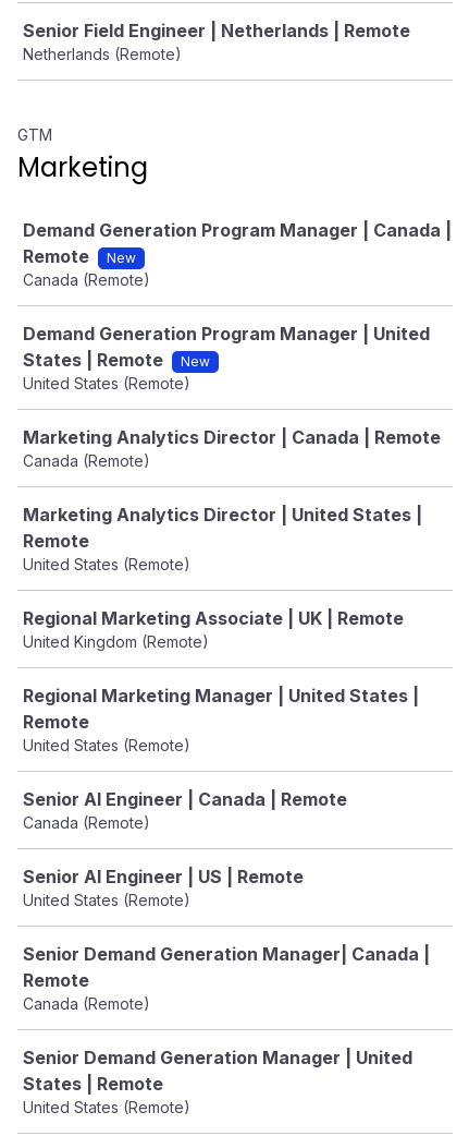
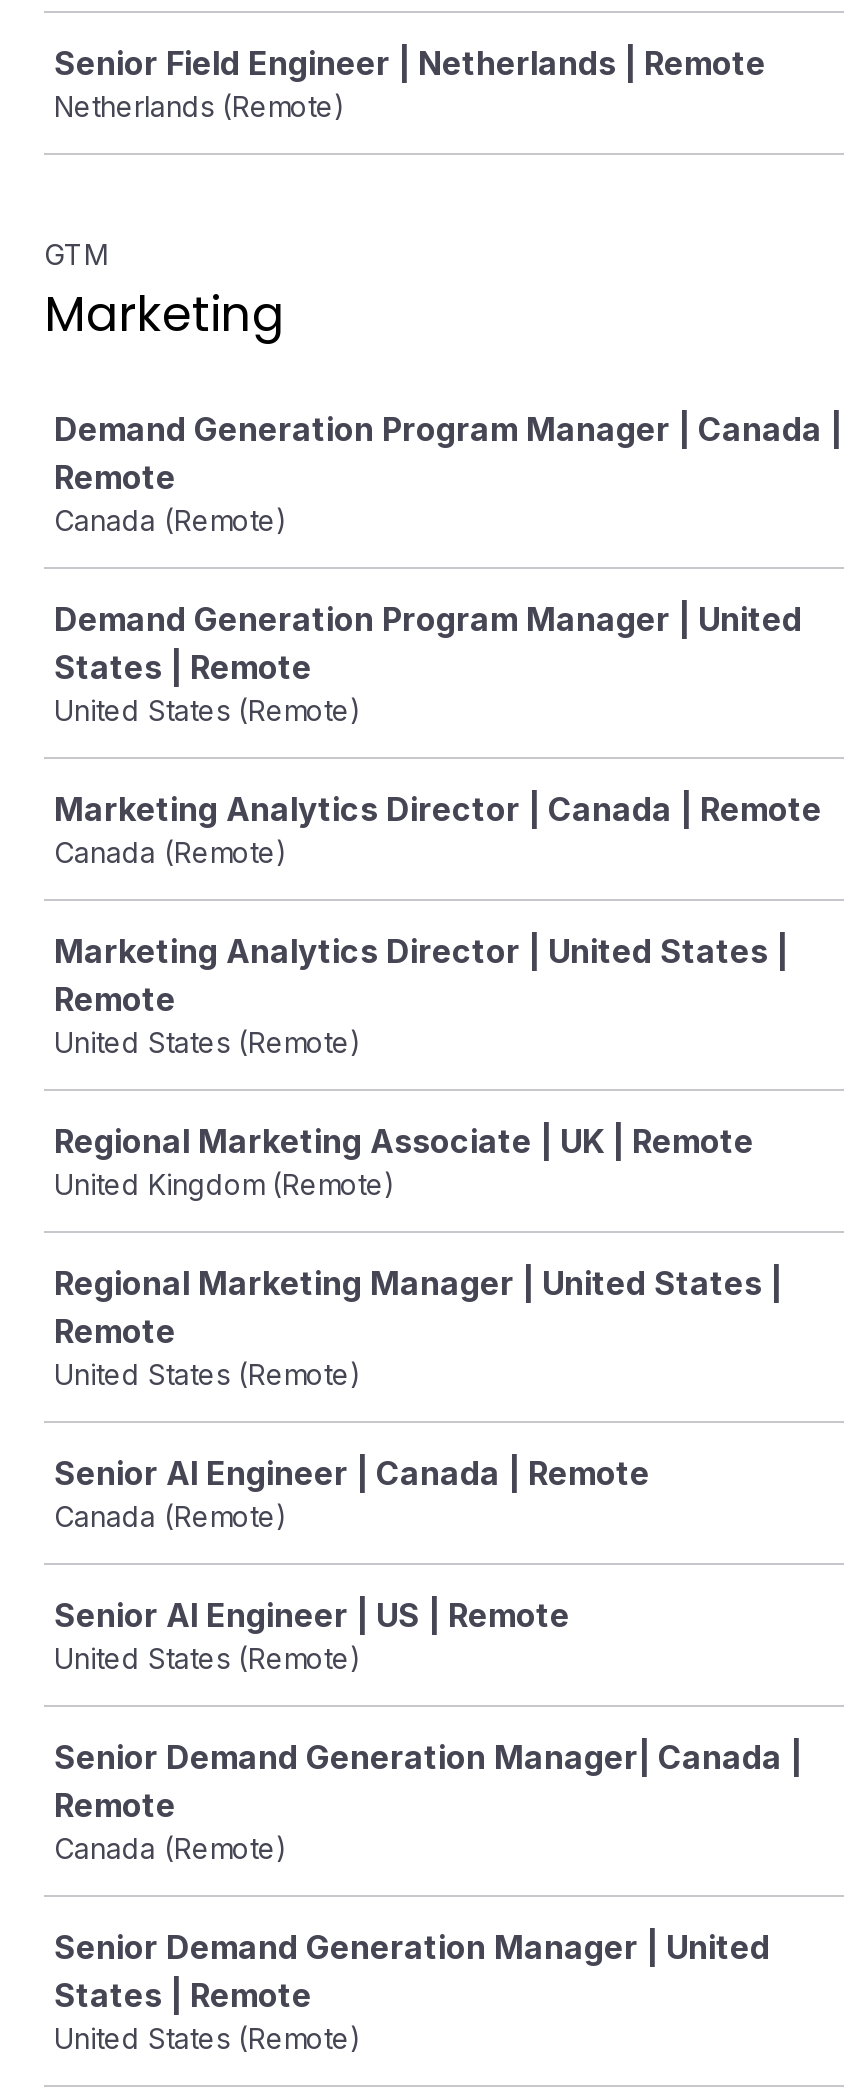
[107,250,136,266] New -> none
[181,353,210,370] New -> none

